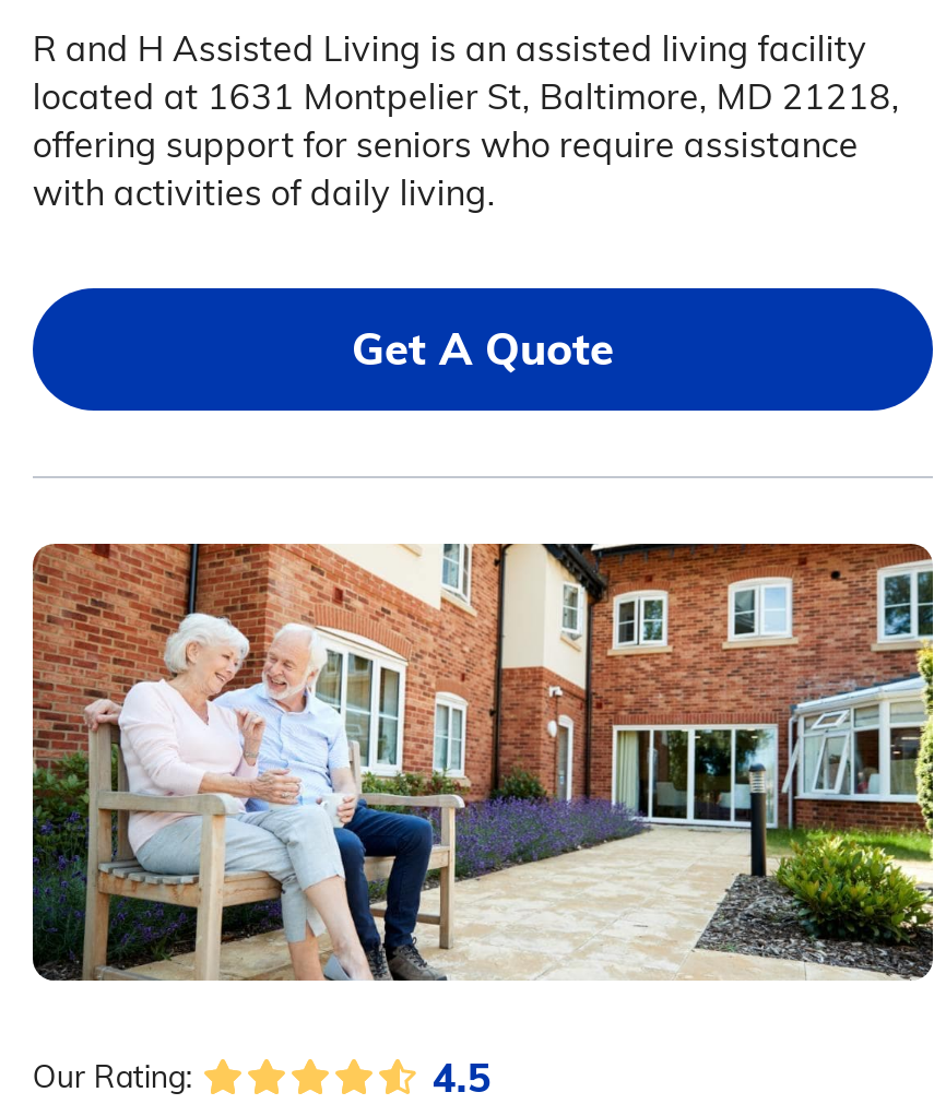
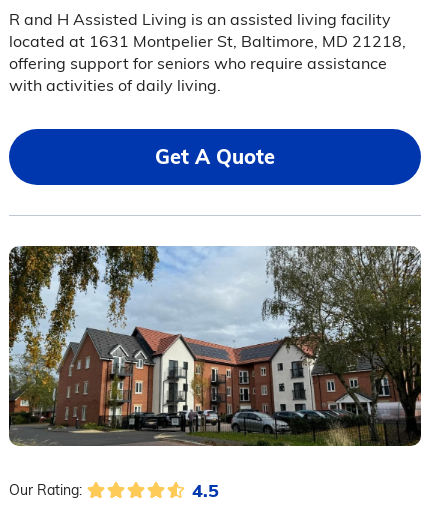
[31,542,935,983] [image] -> [8,245,422,447] [image]

